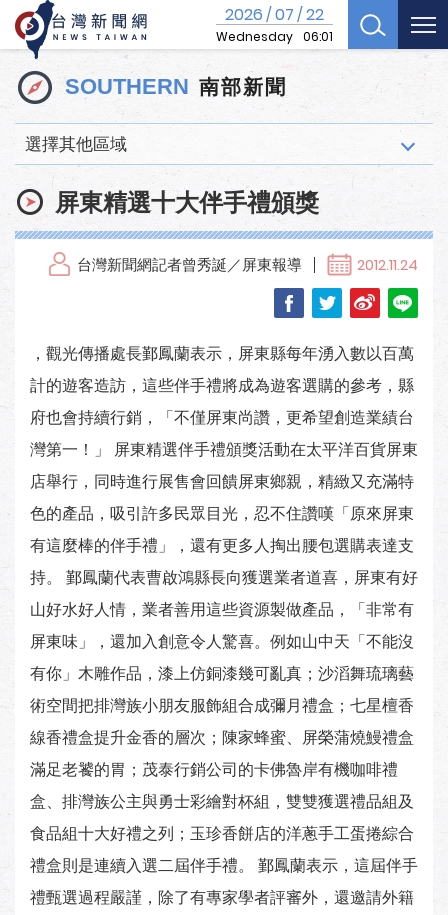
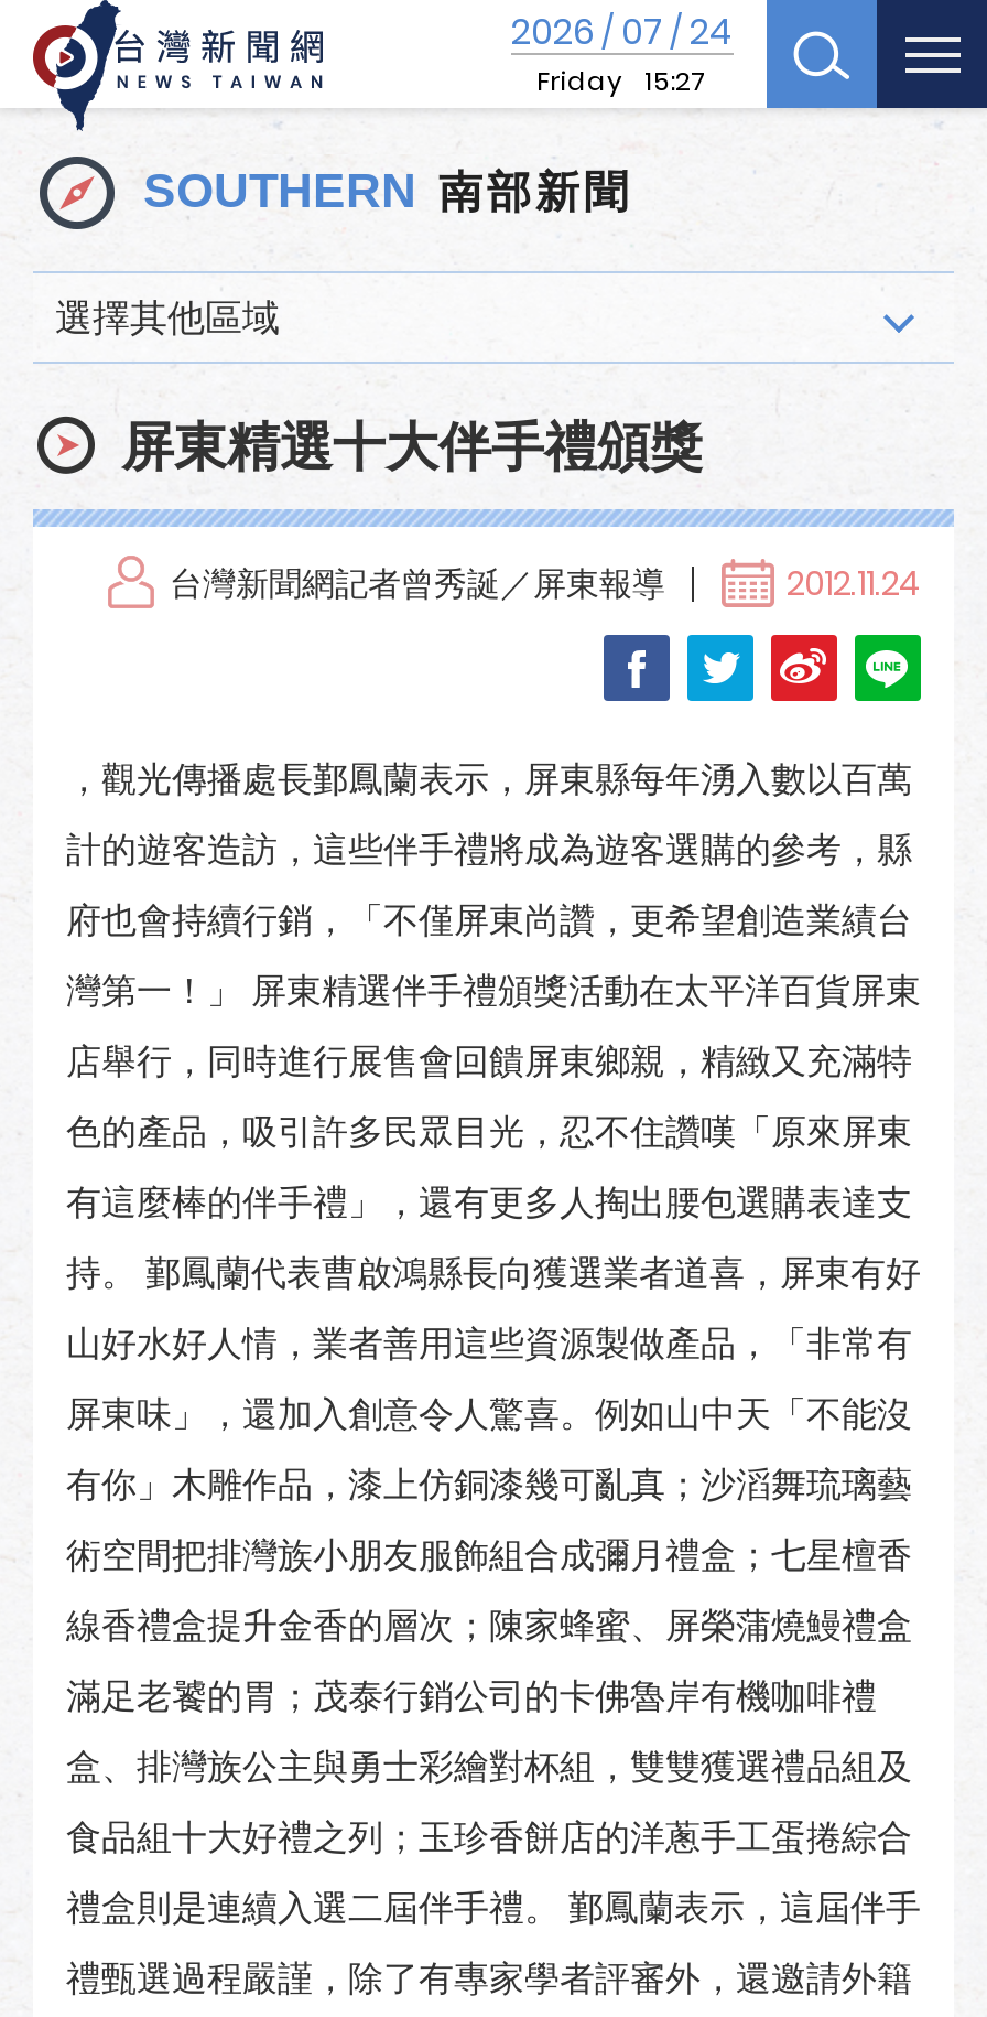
[216,3,333,45] 2026 / 07 / 22 | Wednesday 06:01 -> [511,7,734,99] 2026 / 07 / 24 | Friday 15:27

